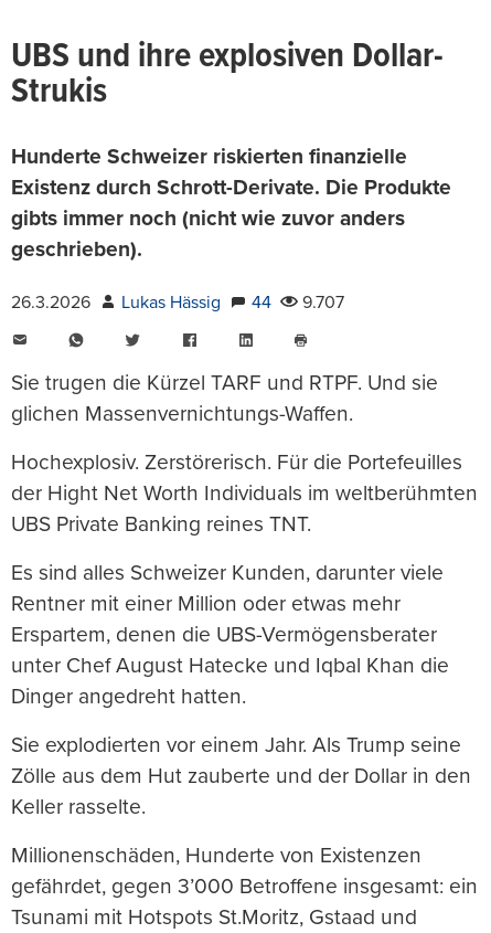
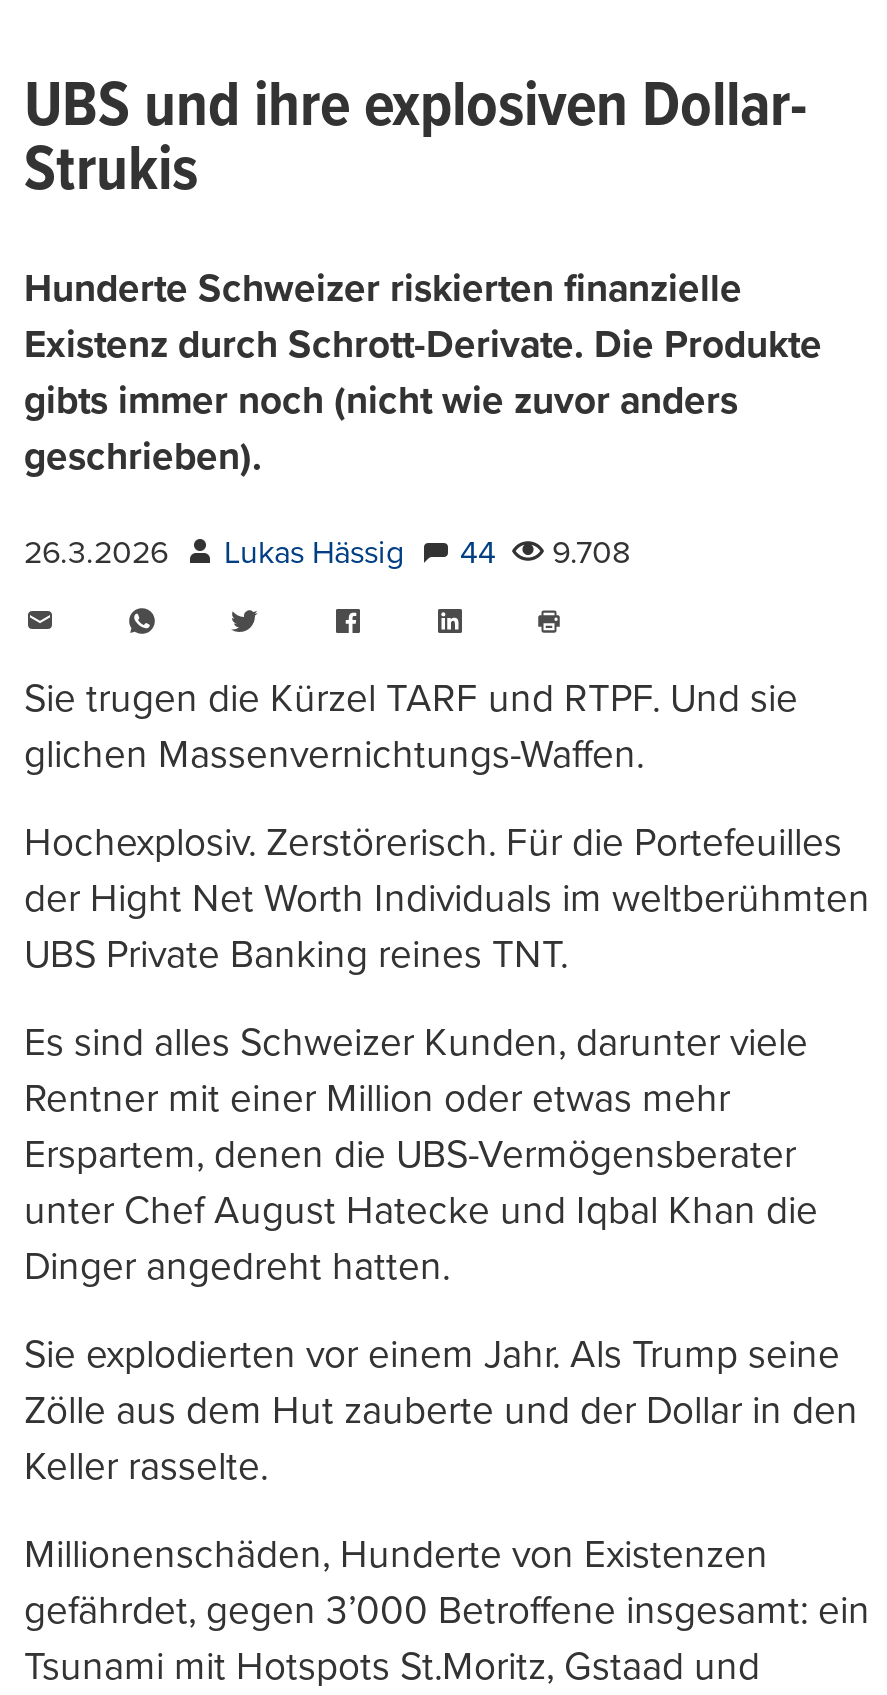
[11,291,344,314] 26.3.2026 Lukas Hässig 44 9.707 -> [24,533,630,573] 26.3.2026 Lukas Hässig 44 9.708

